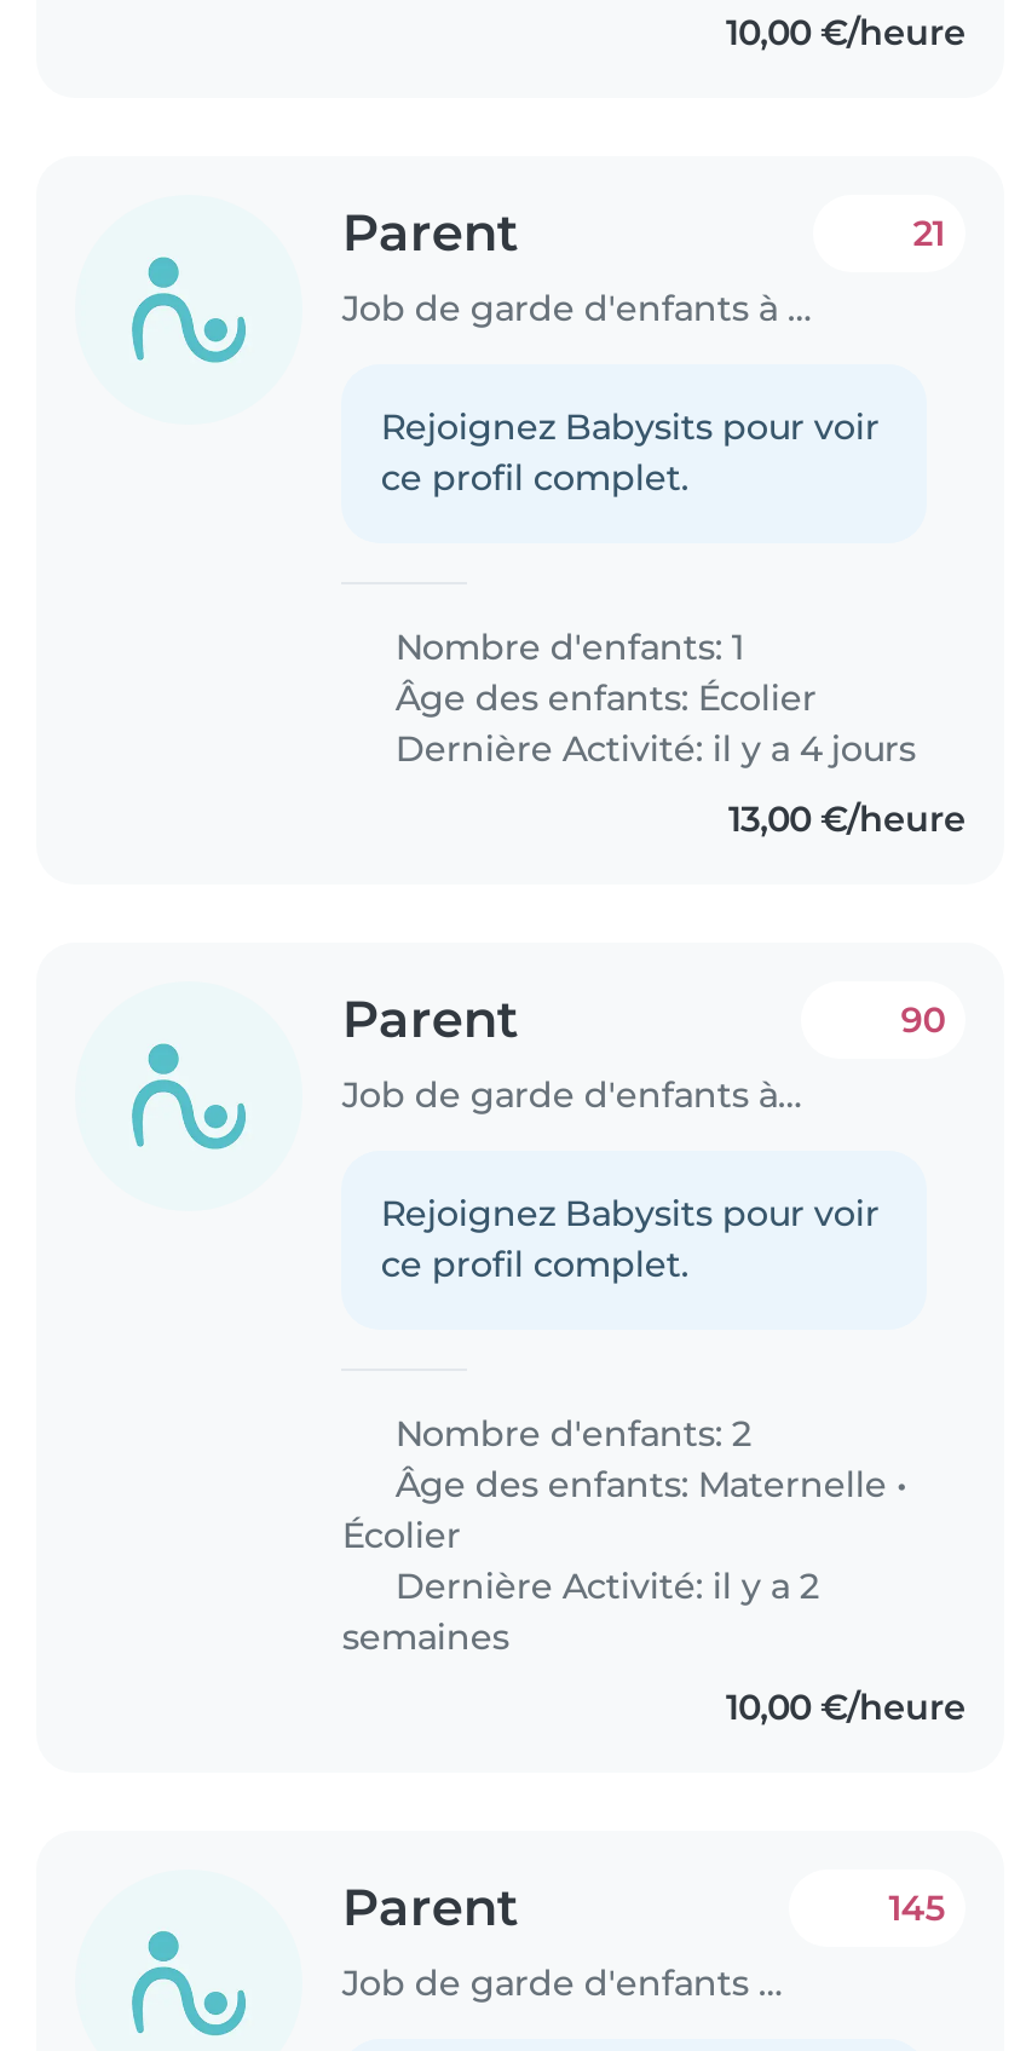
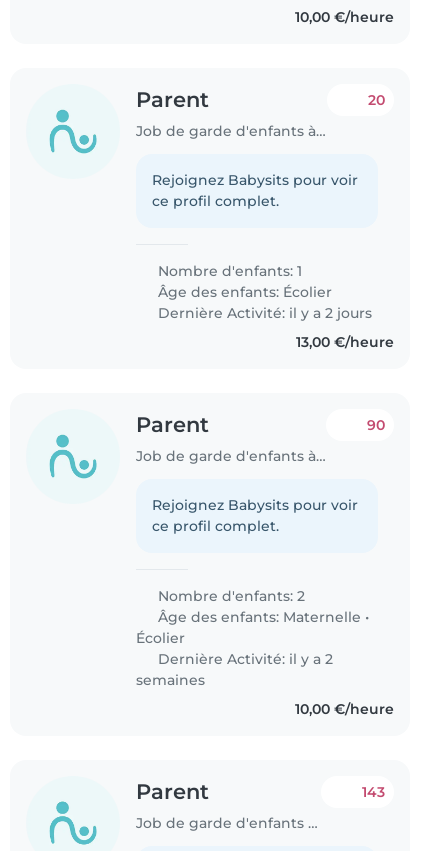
[913,213,944,256] 21 -> [368,91,385,109] 20
[386,728,916,771] Dernière Activité: il y a 4 jours -> [154,304,372,322] Dernière Activité: il y a 2 jours
[889,1886,944,1930] 145 -> [362,783,385,801] 143

